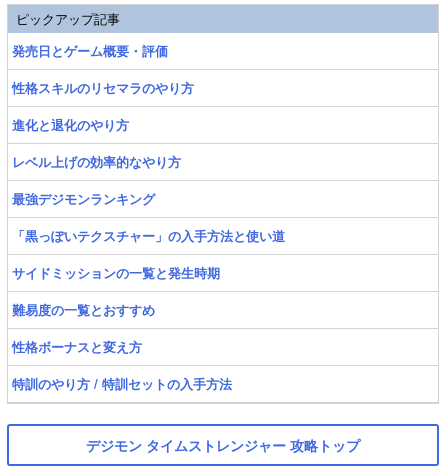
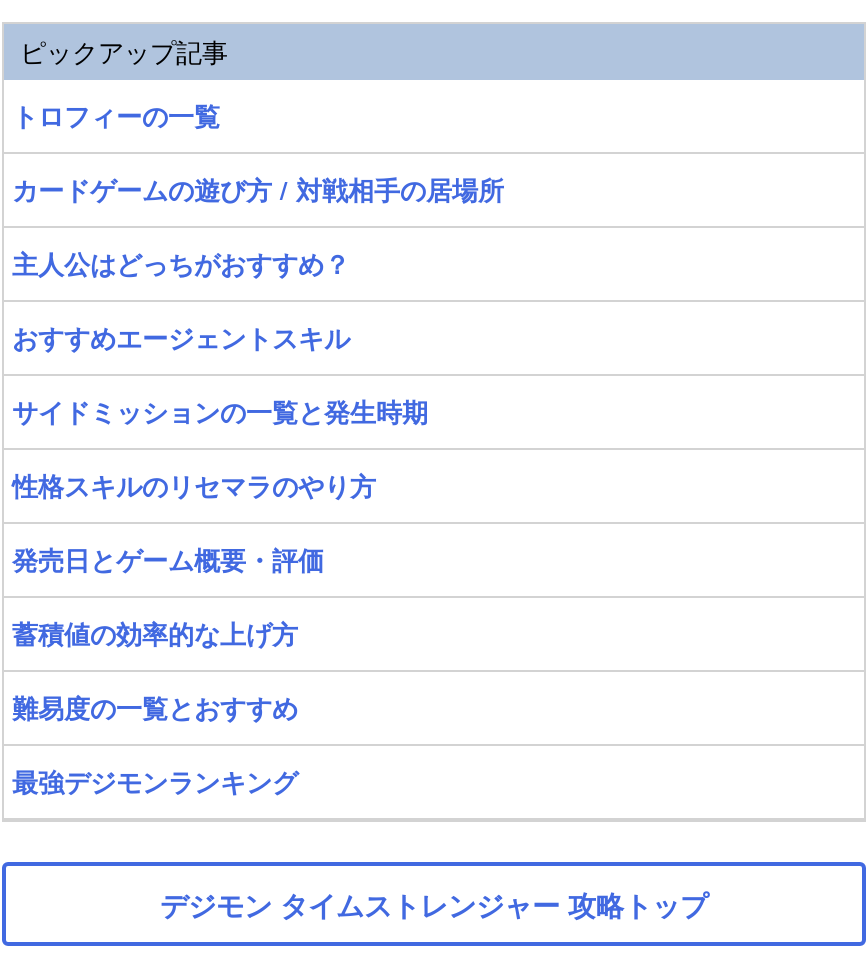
none -> [12,96,504,356] トロフィーの一覧 | カードゲームの遊び方 / 対戦相手の居場所 | 主人公はどっちがおすすめ？ | おすすめエージェントスキル
moved [12,41,168,60] -> [12,540,324,578]: 発売日とゲーム概要・評価
moved [12,78,194,97] -> [12,466,376,504]: 性格スキルのリセマラのやり方
[12,115,181,171] 進化と退化のやり方 | レベル上げの効率的なやり方 -> [12,614,298,652] 蓄積値の効率的な上げ方
moved [12,189,155,208] -> [12,762,298,800]: 最強デジモンランキング
[12,226,285,393] 「黒っぽいテクスチャー」の入手方法と使い道 | 性格ボーナスと変え方 | 特訓のやり方 / 特訓セットの入手方法 -> none
moved [12,263,220,282] -> [12,392,428,430]: サイドミッションの一覧と発生時期
moved [12,300,155,319] -> [12,688,298,726]: 難易度の一覧とおすすめ

